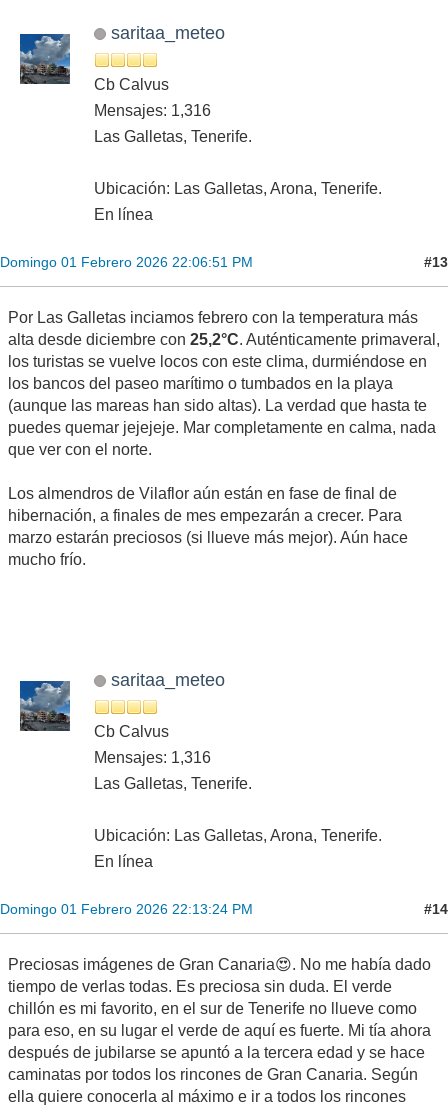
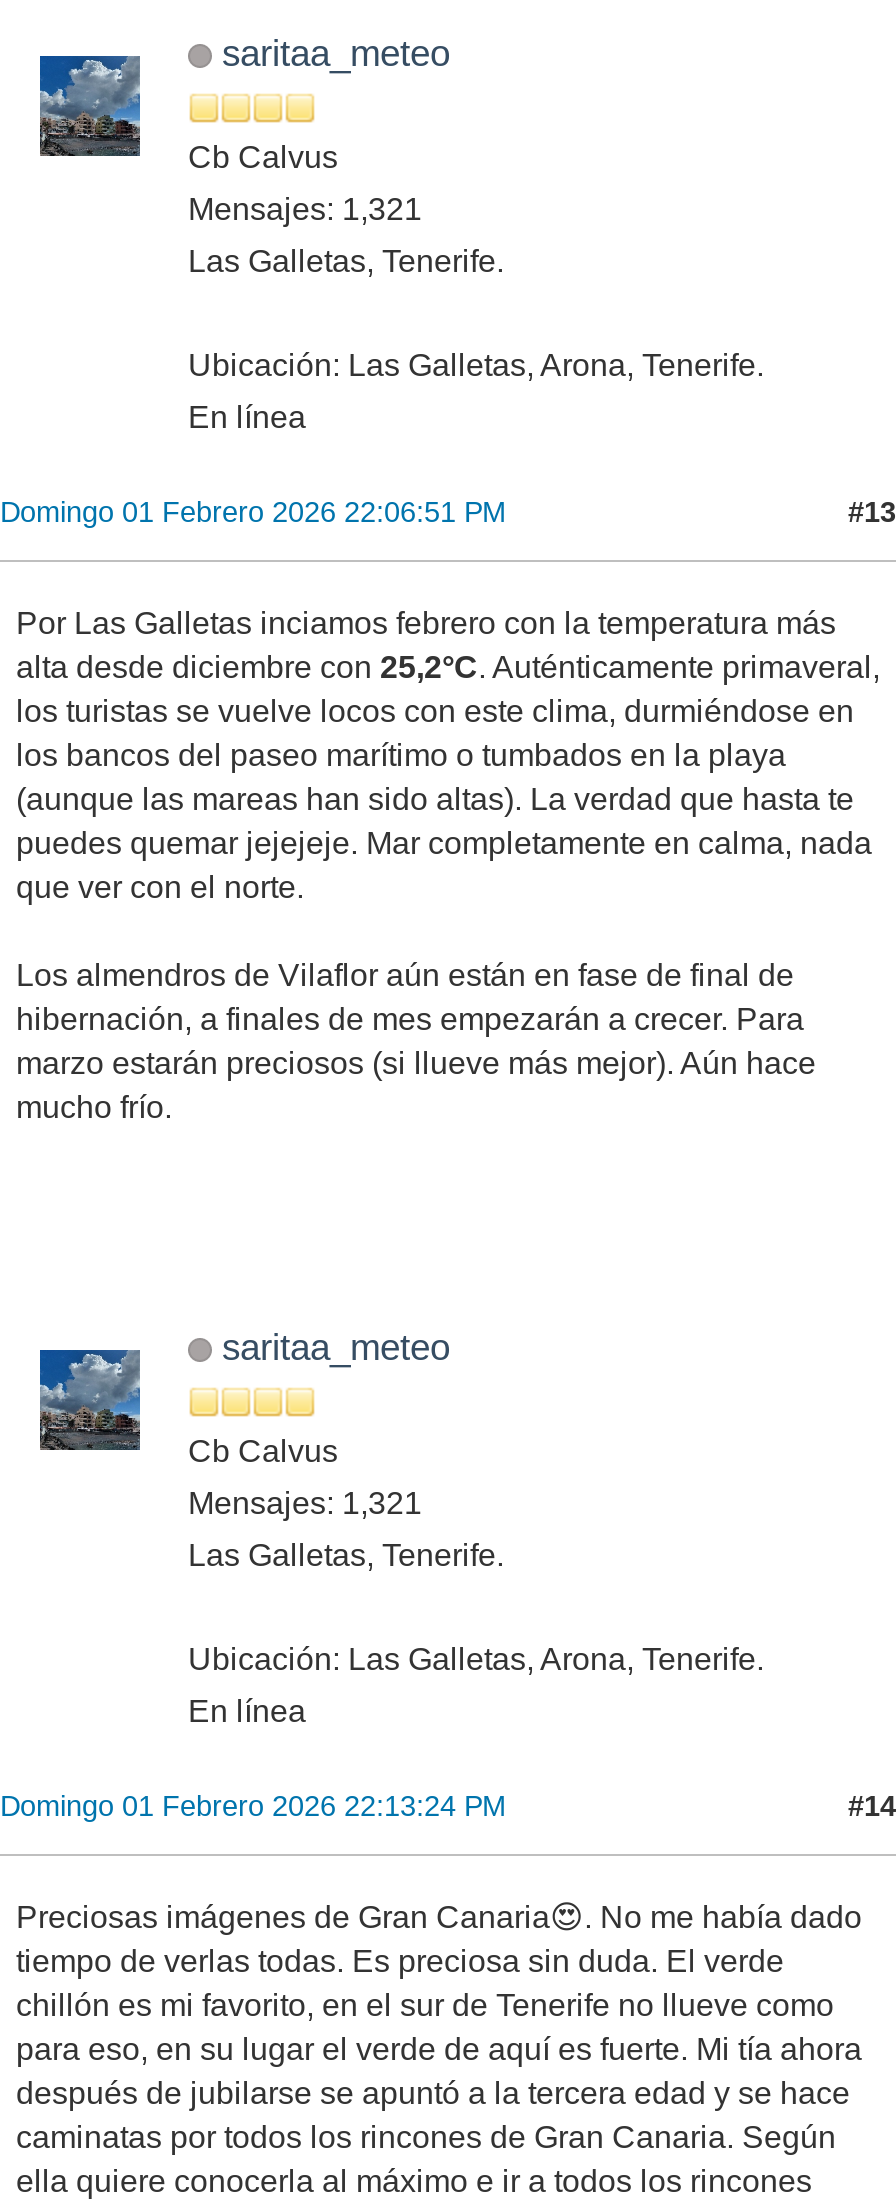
[94,102,211,119] Mensajes: 1,316 -> [188,192,422,226] Mensajes: 1,321
[94,749,211,766] Mensajes: 1,316 -> [188,1486,422,1520] Mensajes: 1,321

